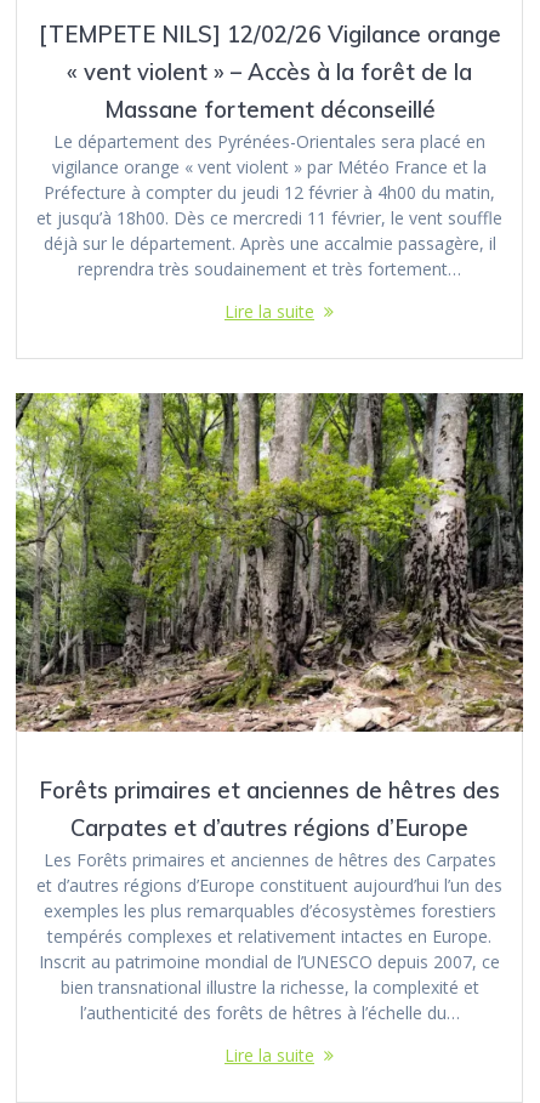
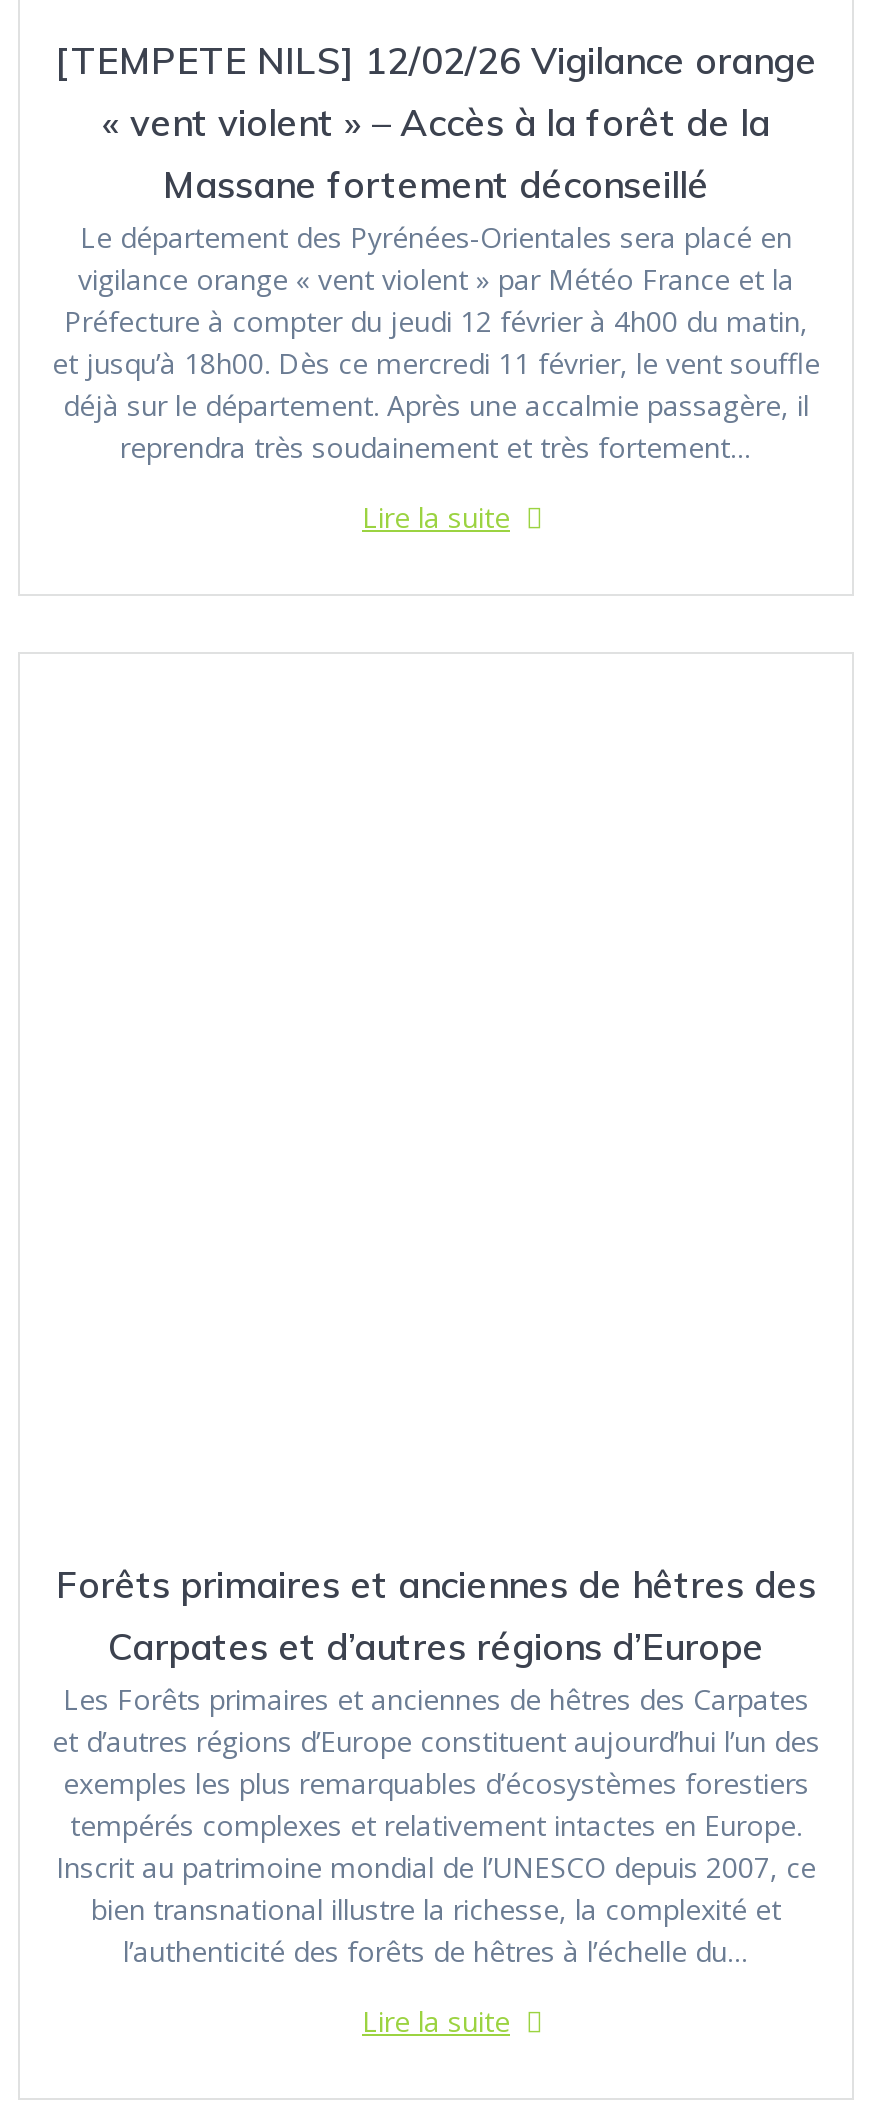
[15,392,524,733] [image] -> none

